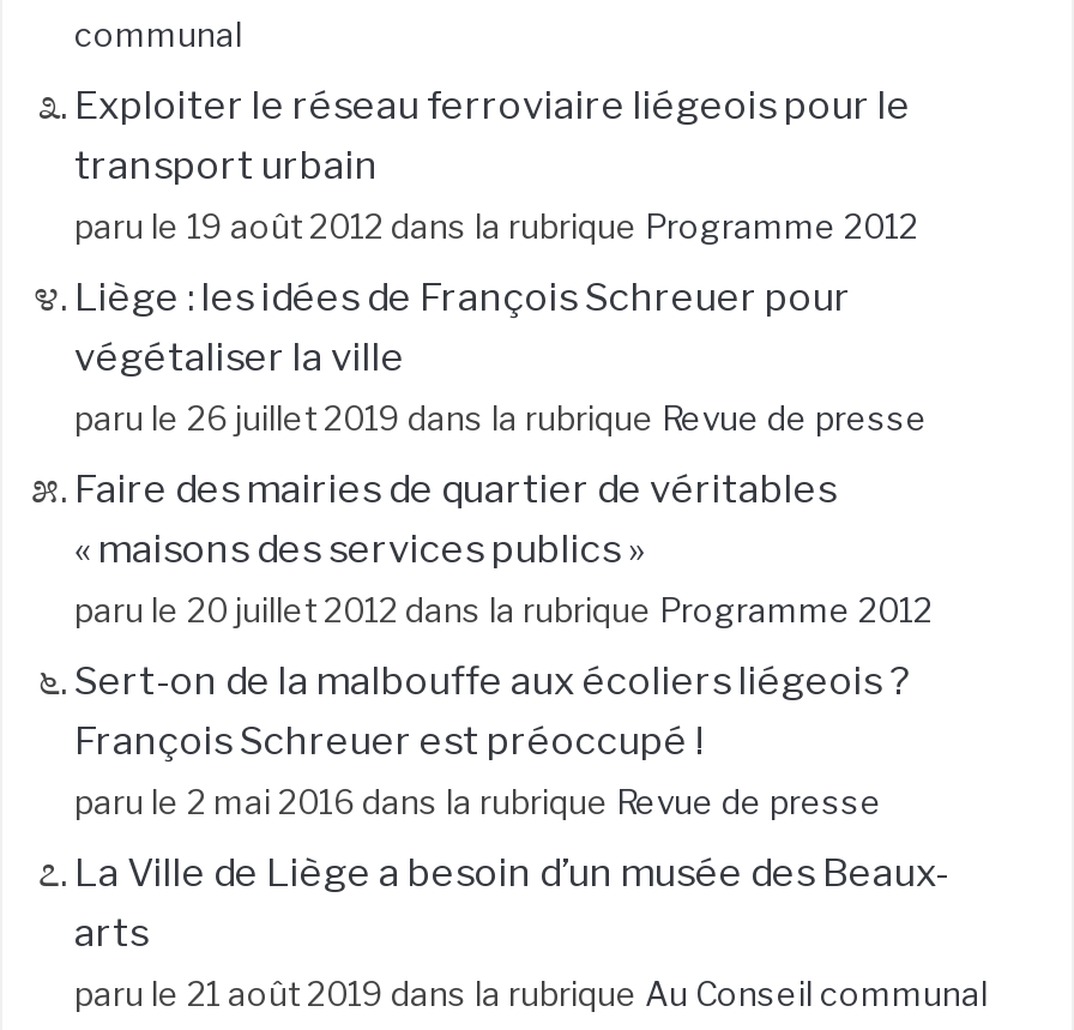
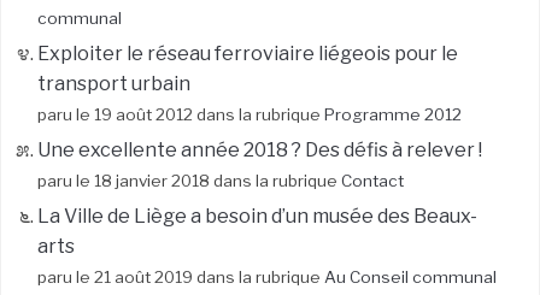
[74,275,933,821] Liège : les idées de François Schreuer pour | végétaliser la ville | paru le 26 juillet 2019 dans la rubrique Revue de presse | Faire des mairies de quartier de véritables | « maisons des services publics » | paru le 20 juillet 2012 dans la rubrique Programme 2012 | Sert-on de la malbouffe aux écoliers liégeois ? | François Schreuer est préoccupé ! | paru le 2 mai 2016 dans la rubrique Revue de presse -> [37,138,482,190] Une excellente année 2018 ? Des défis à relever ! | paru le 18 janvier 2018 dans la rubrique Contact

